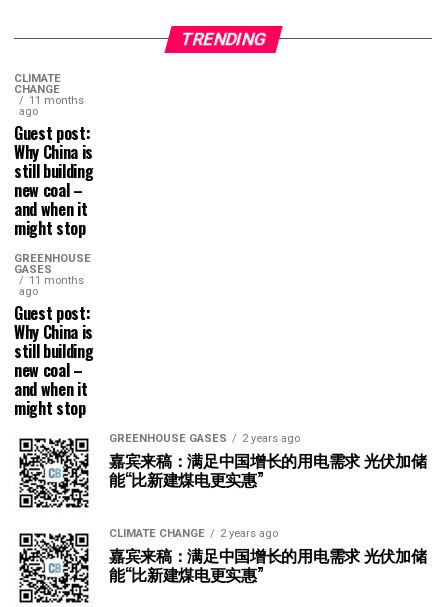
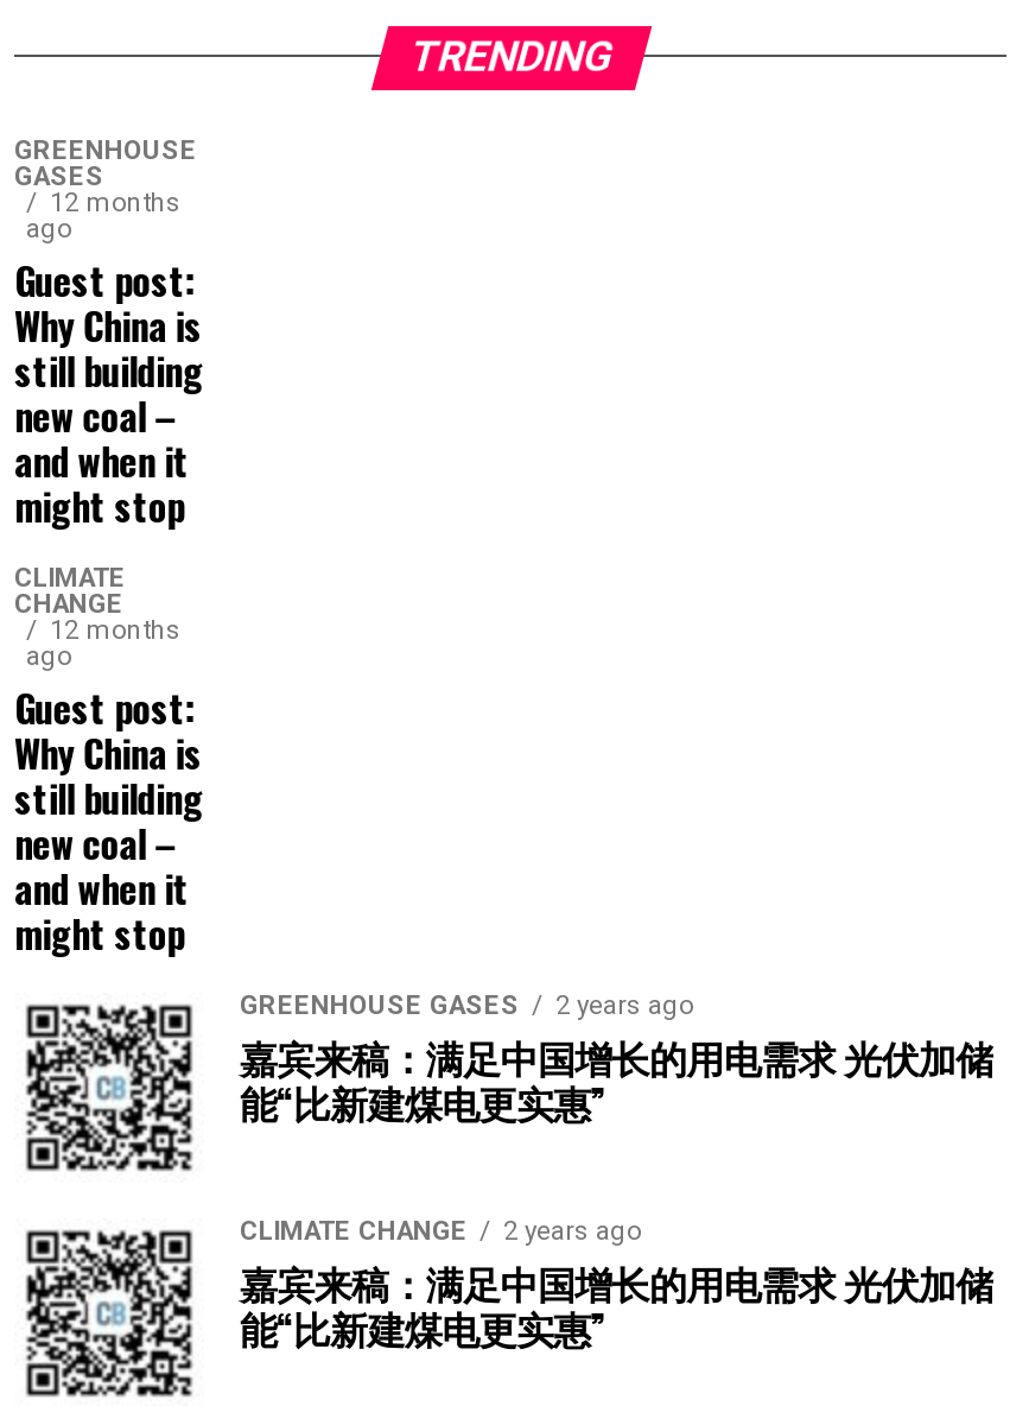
moved [14,72,61,96] -> [14,563,126,620]: CLIMATE | CHANGE
[29,94,84,107] 11 months -> [50,187,180,218] 12 months
moved [14,252,91,276] -> [14,135,197,192]: GREENHOUSE | GASES
[29,274,84,287] 11 months -> [50,615,180,646] 12 months

